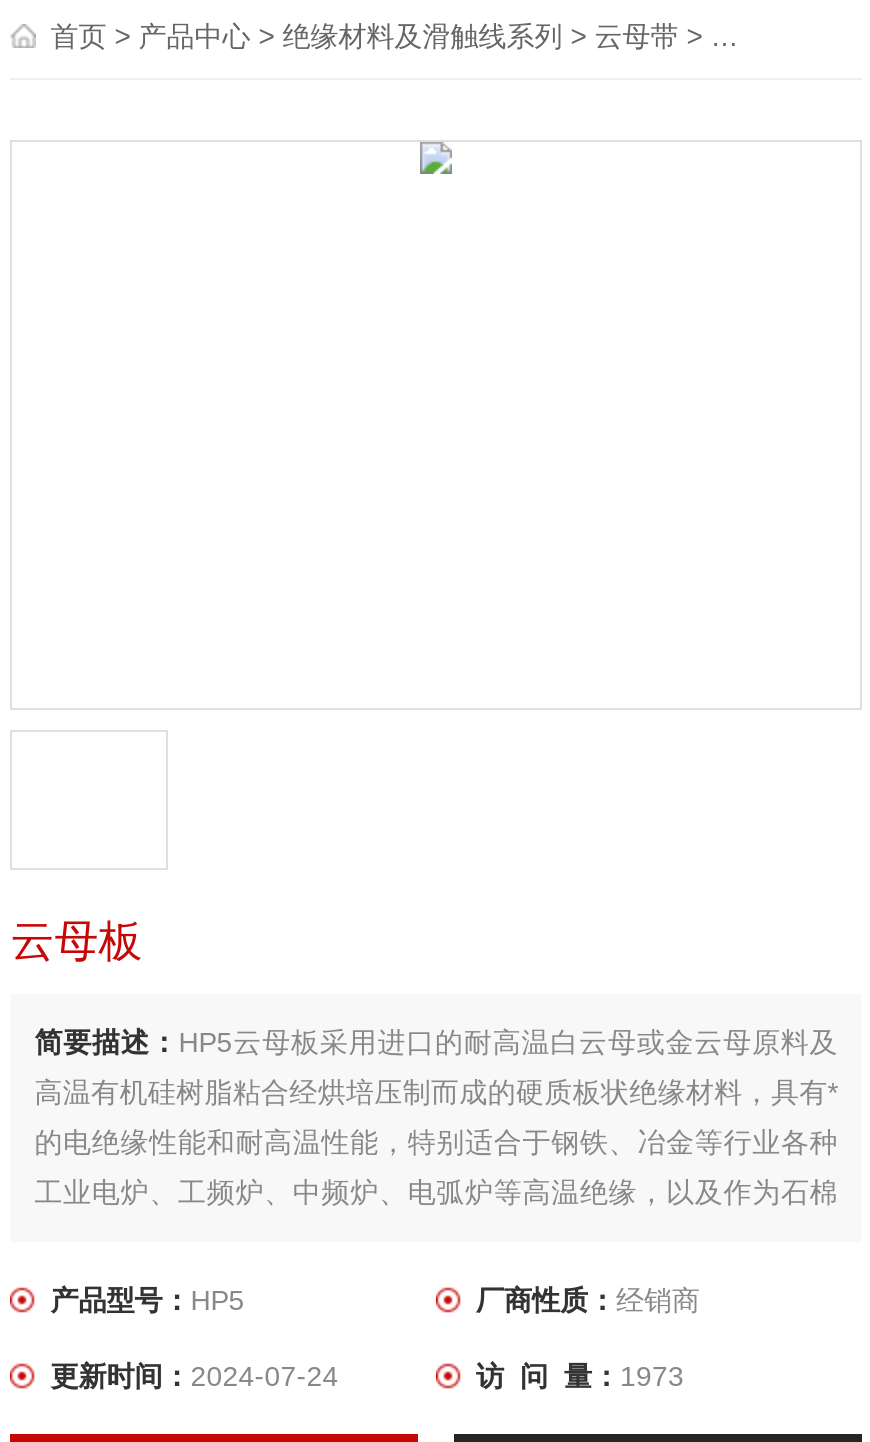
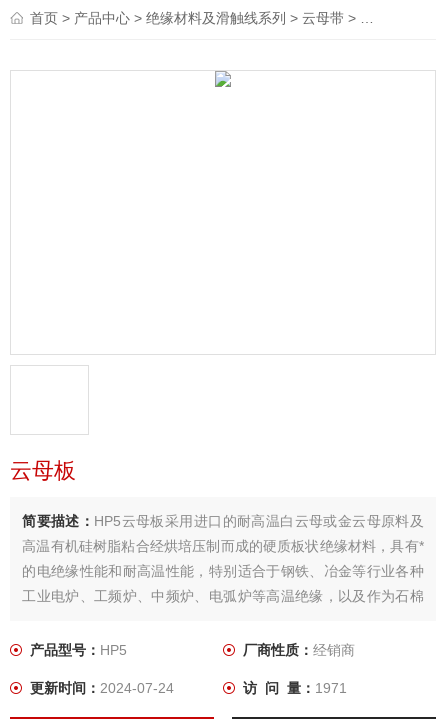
[476,1361,684,1393] 访 问 量：1973 -> [243,680,347,696] 访 问 量：1971

